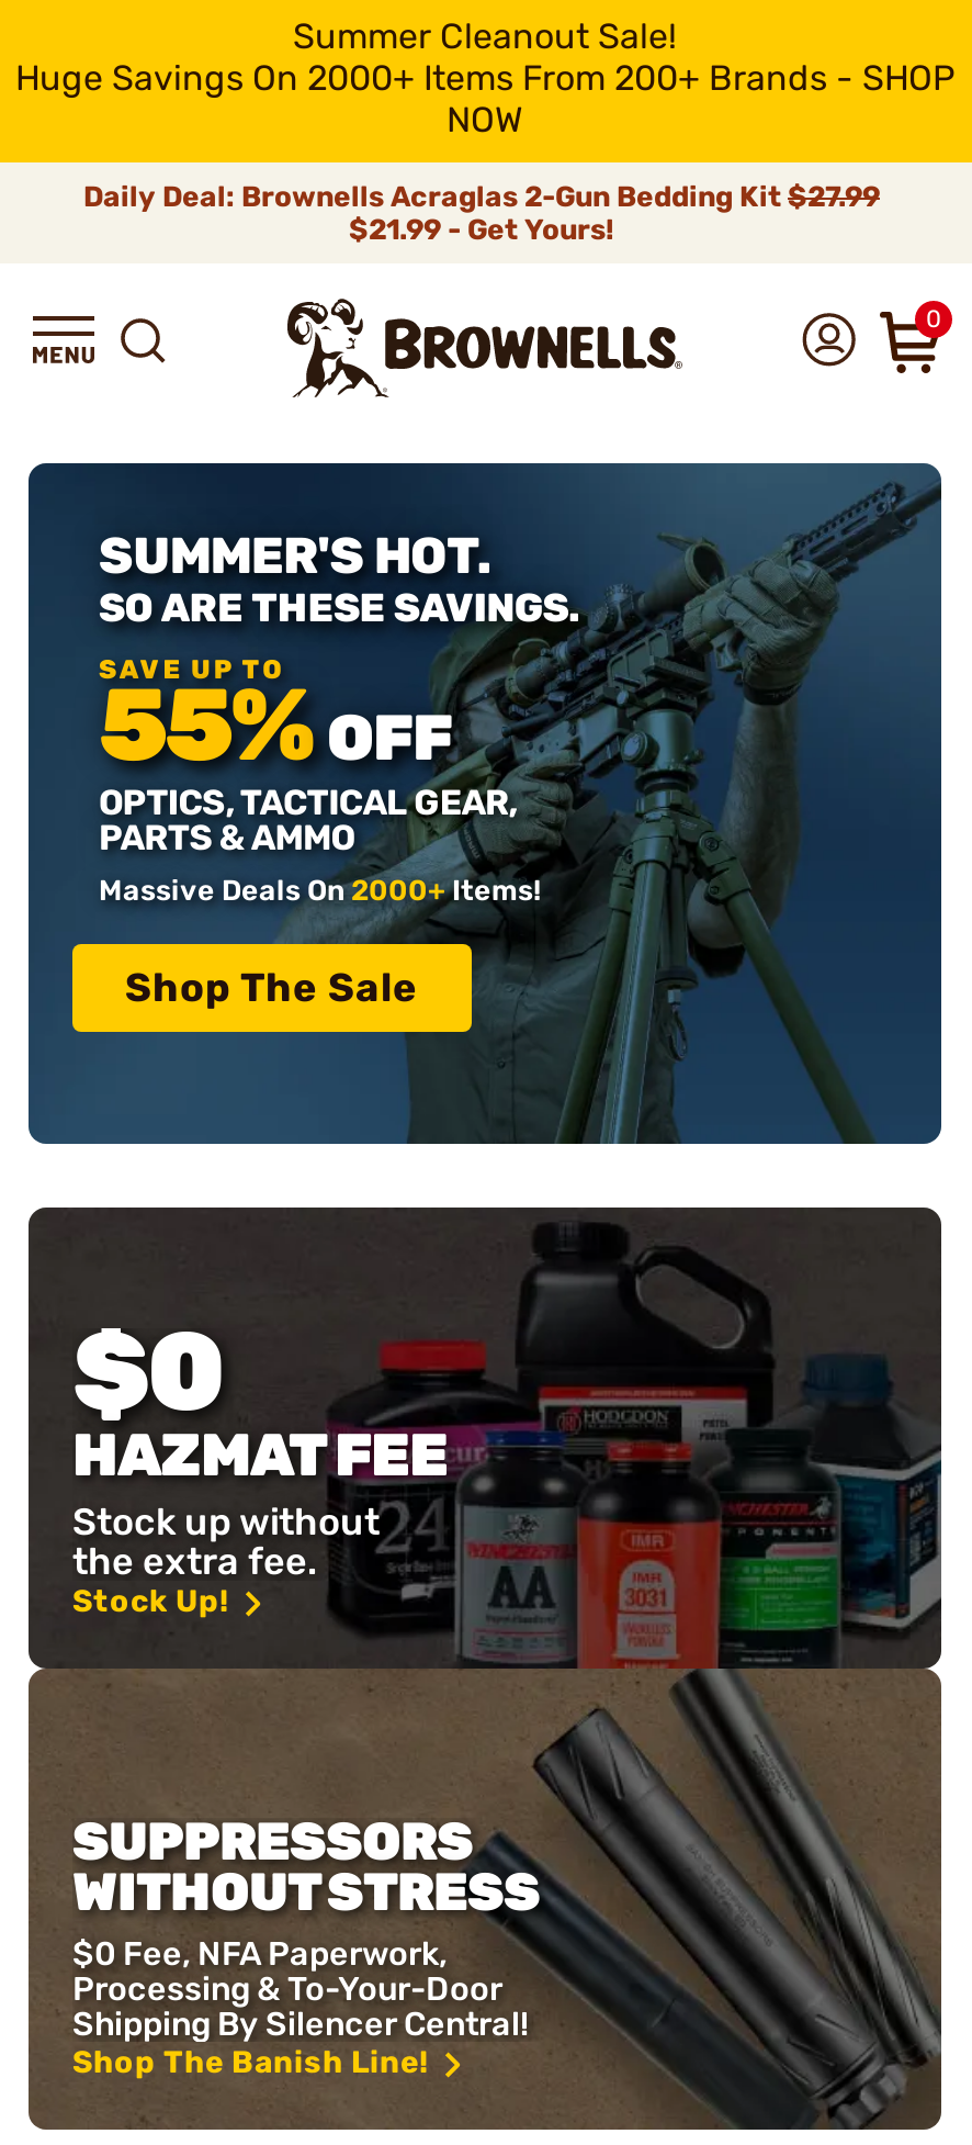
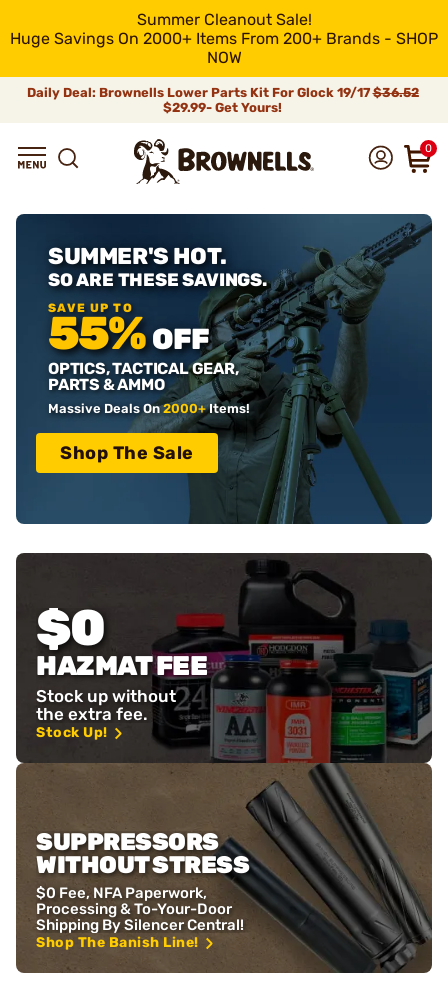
[83,180,880,246] Daily Deal: Brownells Acraglas 2-Gun Bedding Kit $27.99 | $21.99 - Get Yours! -> [26,85,418,115] Daily Deal: Brownells Lower Parts Kit For Glock 19/17 $36.52 | $29.99- Get Yours!

